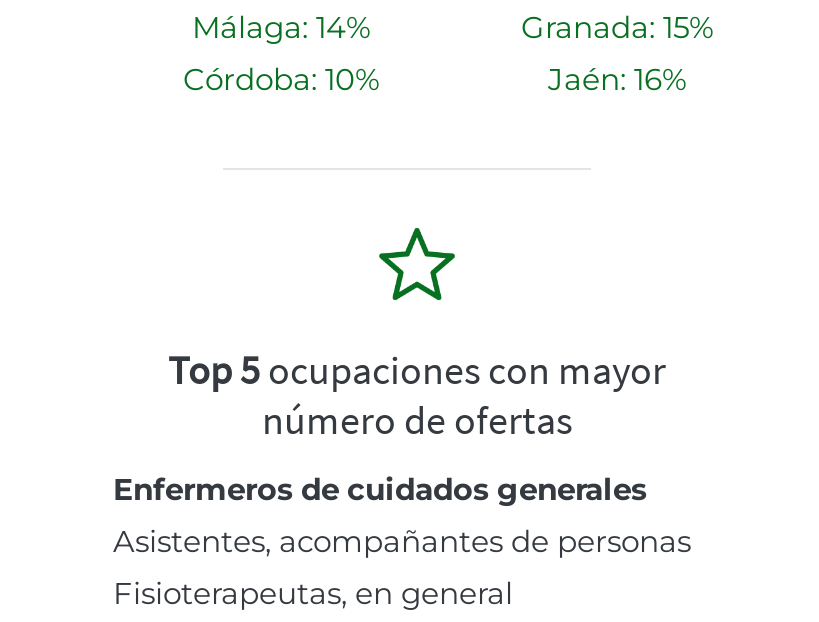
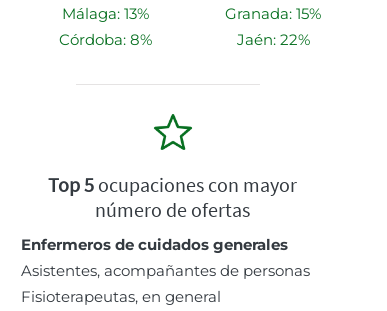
[192,8,370,46] Málaga: 14% -> [61,4,148,23] Málaga: 13%
[183,60,379,98] Córdoba: 10% -> [58,30,151,49] Córdoba: 8%
[548,60,686,98] Jaén: 16% -> [236,30,309,49] Jaén: 22%

